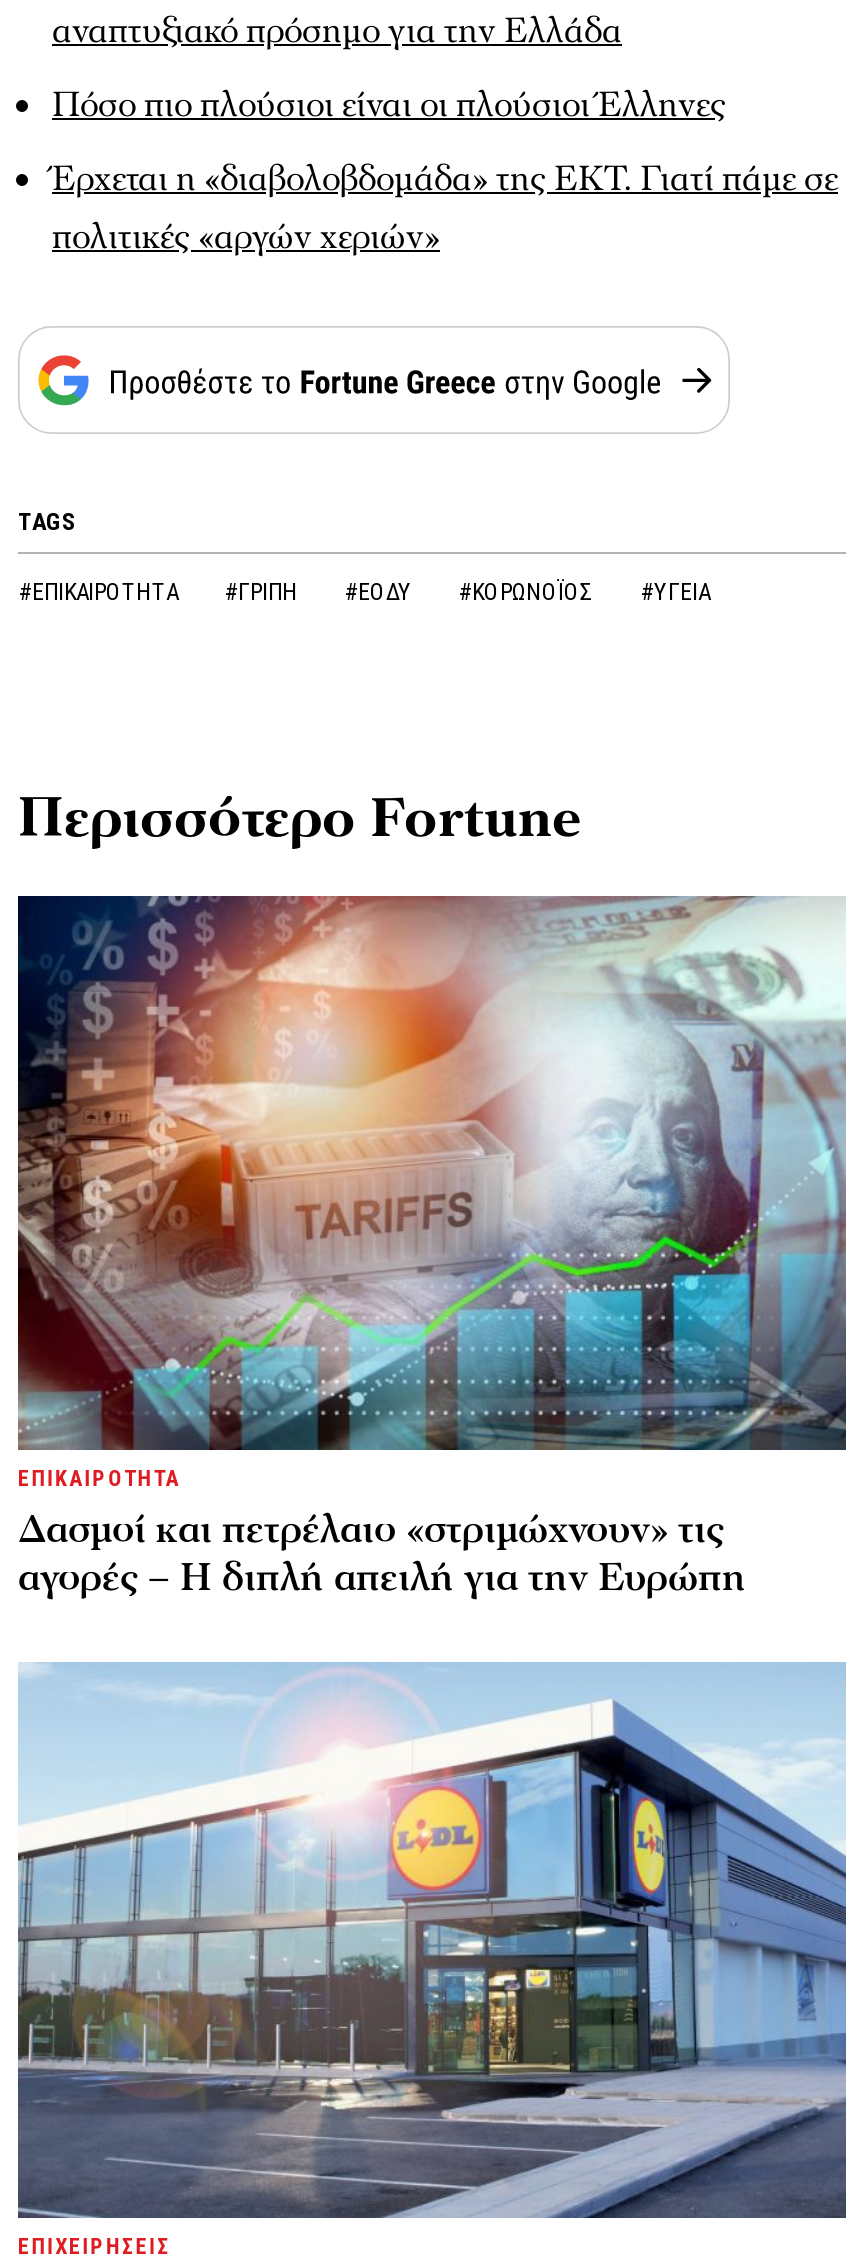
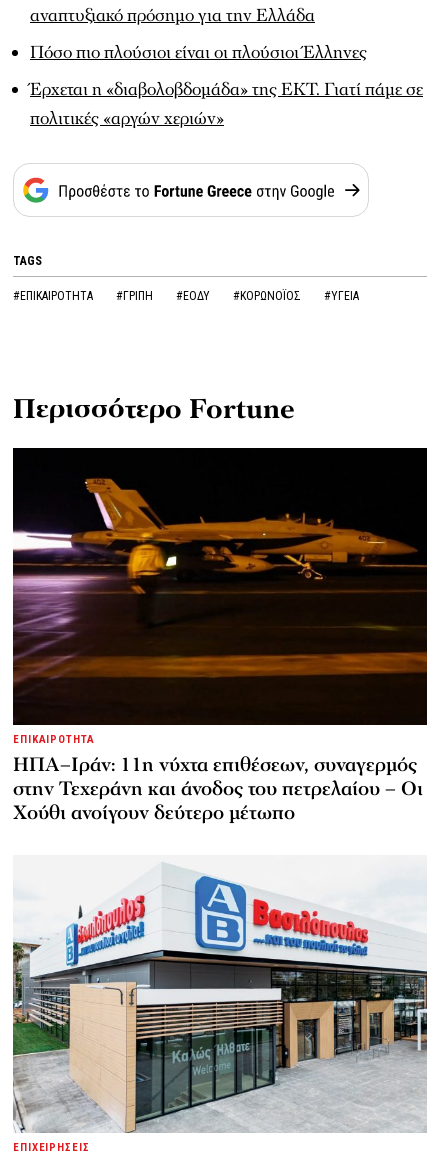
[16,894,848,1605] [image] | Δασμοί και πετρέλαιο «στριμώχνουν» τις | αγορές – Η διπλή απειλή για την Ευρώπη -> [12,447,428,826] [image] | ΗΠΑ–Ιράν: 11η νύχτα επιθέσεων, συναγερμός | στην Τεχεράνη και άνοδος του πετρελαίου – Οι | Χούθι ανοίγουν δεύτερο μέτωπο
[18,1662,848,2220] [image] -> [12,856,428,1133] [image]

